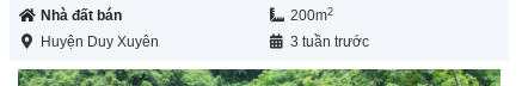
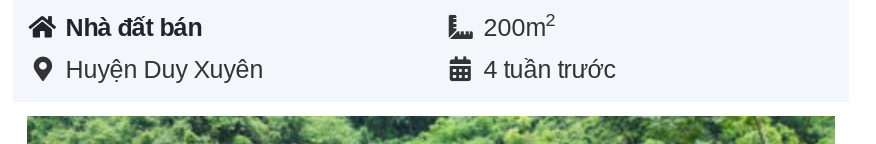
[291,33,369,50] 3 tuần trước -> [483,56,615,84] 4 tuần trước

